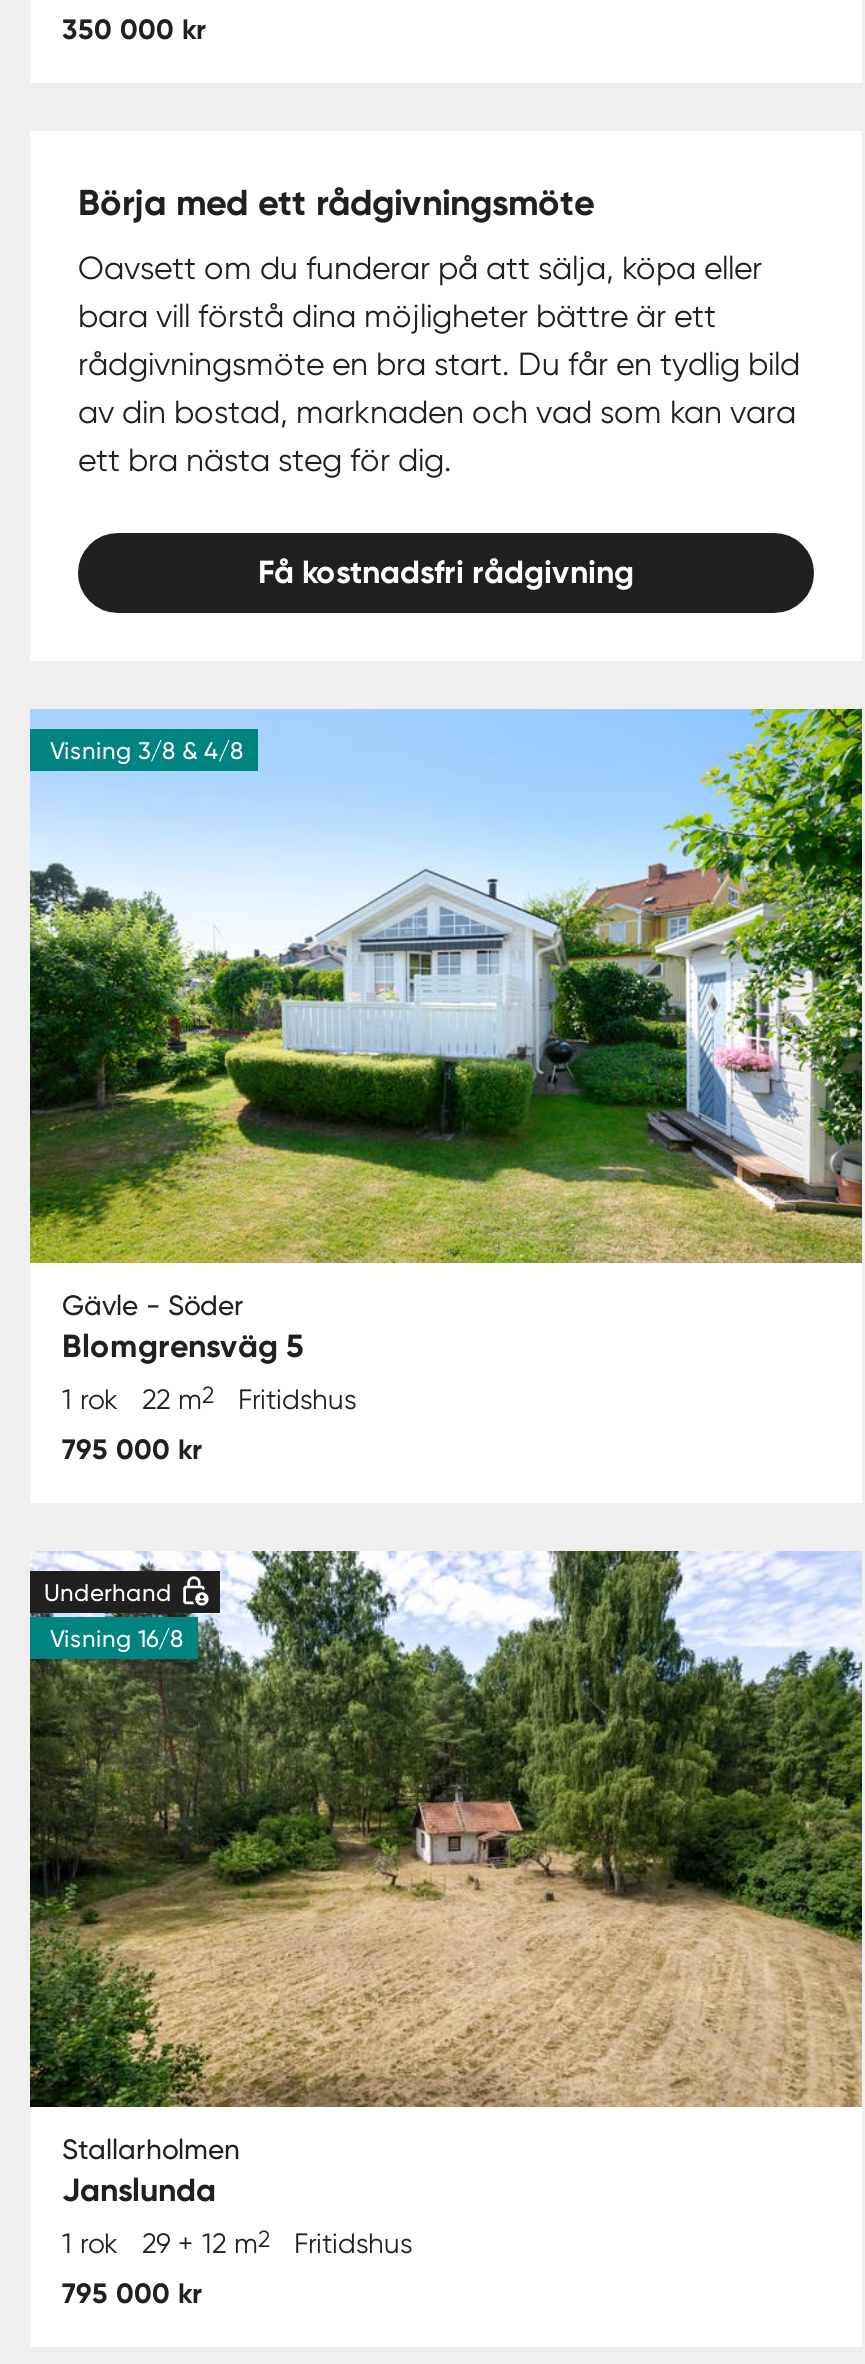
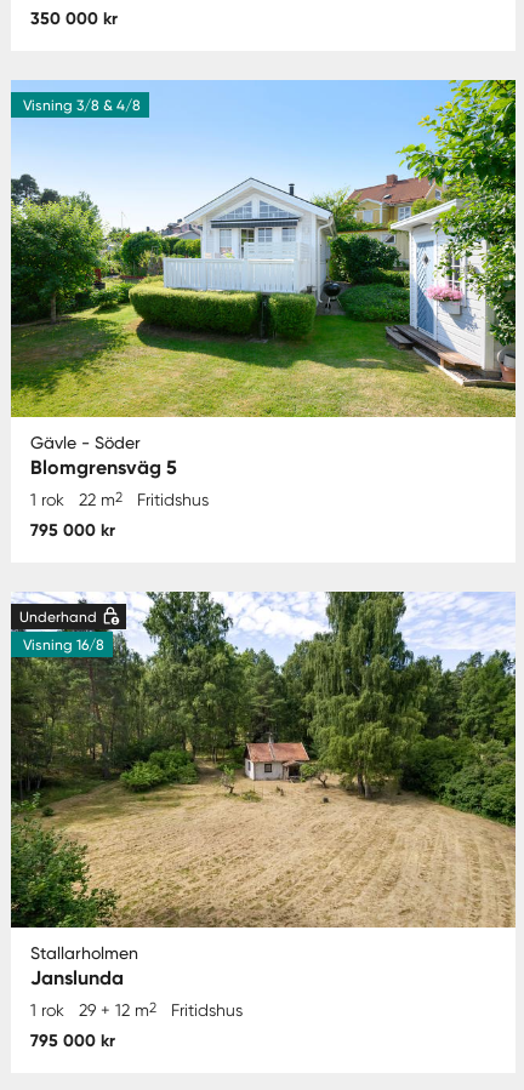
[78,182,800,592] Börja med ett rådgivningsmöte | Oavsett om du funderar på att sälja, köpa eller | bara vill förstå dina möjligheter bättre är ett | rådgivningsmöte en bra start. Du får en tydlig bild | av din bostad, marknaden och vad som kan vara | ett bra nästa steg för dig. | Få kostnadsfri rådgivning -> none

